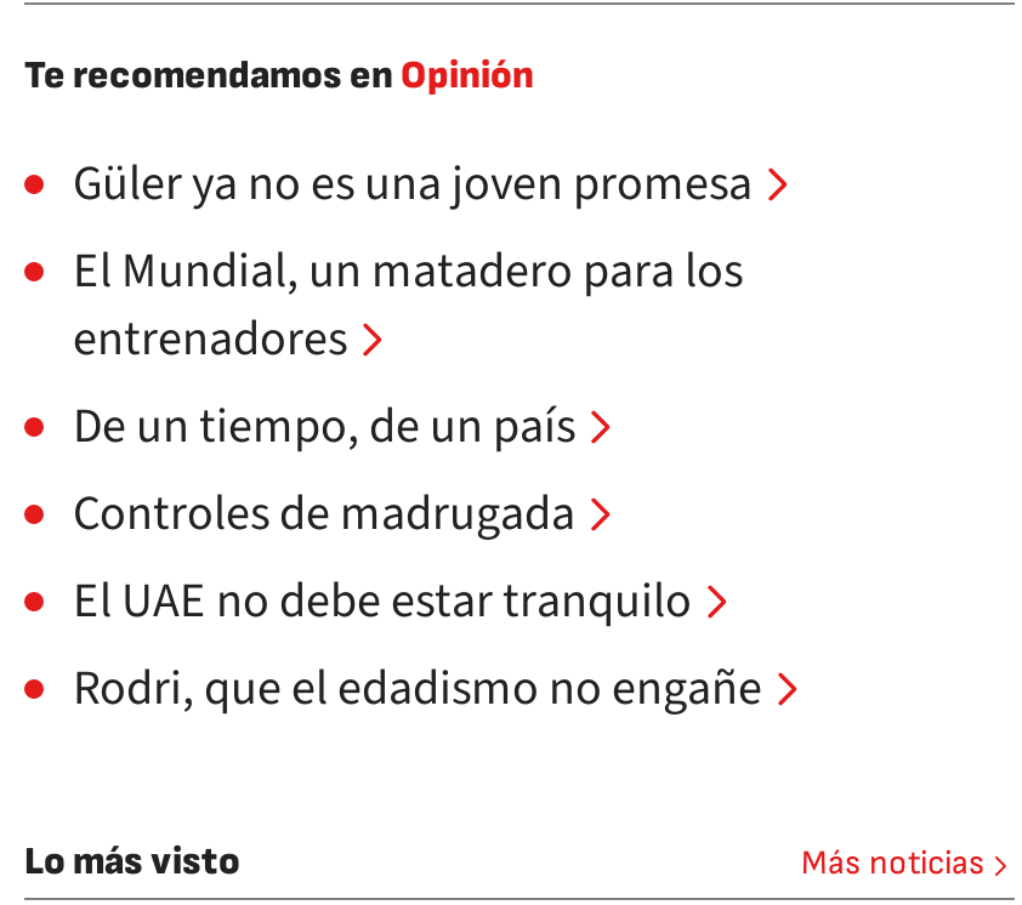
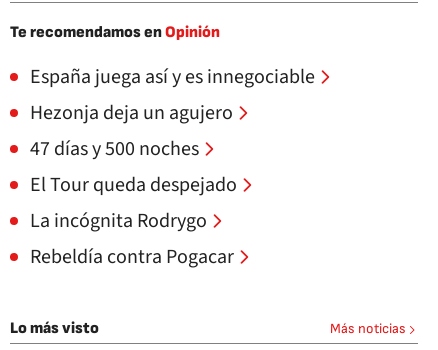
[73,150,762,723] Güler ya no es una joven promesa | El Mundial, un matadero para los | entrenadores | De un tiempo, de un país | Controles de madrugada | El UAE no debe estar tranquilo | Rodri, que el edadismo no engañe -> [30,63,315,271] España juega así y es innegociable | Hezonja deja un agujero | 47 días y 500 noches | El Tour queda despejado | La incógnita Rodrygo | Rebeldía contra Pogacar

